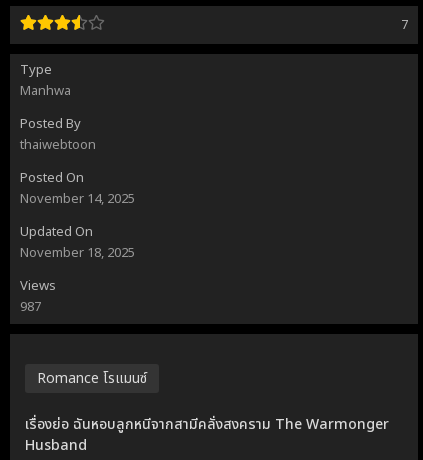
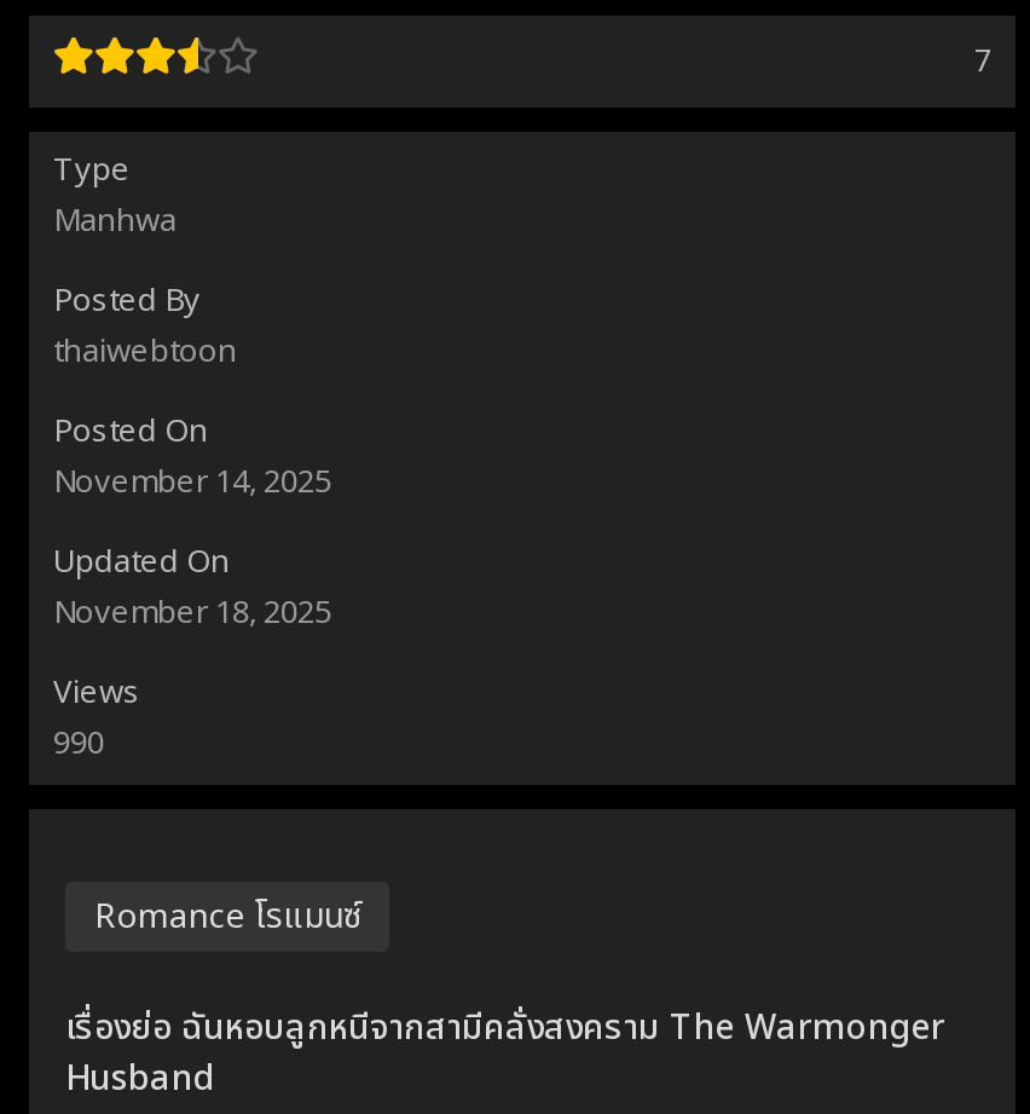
[20,297,41,317] 987 -> [53,720,104,768] 990

